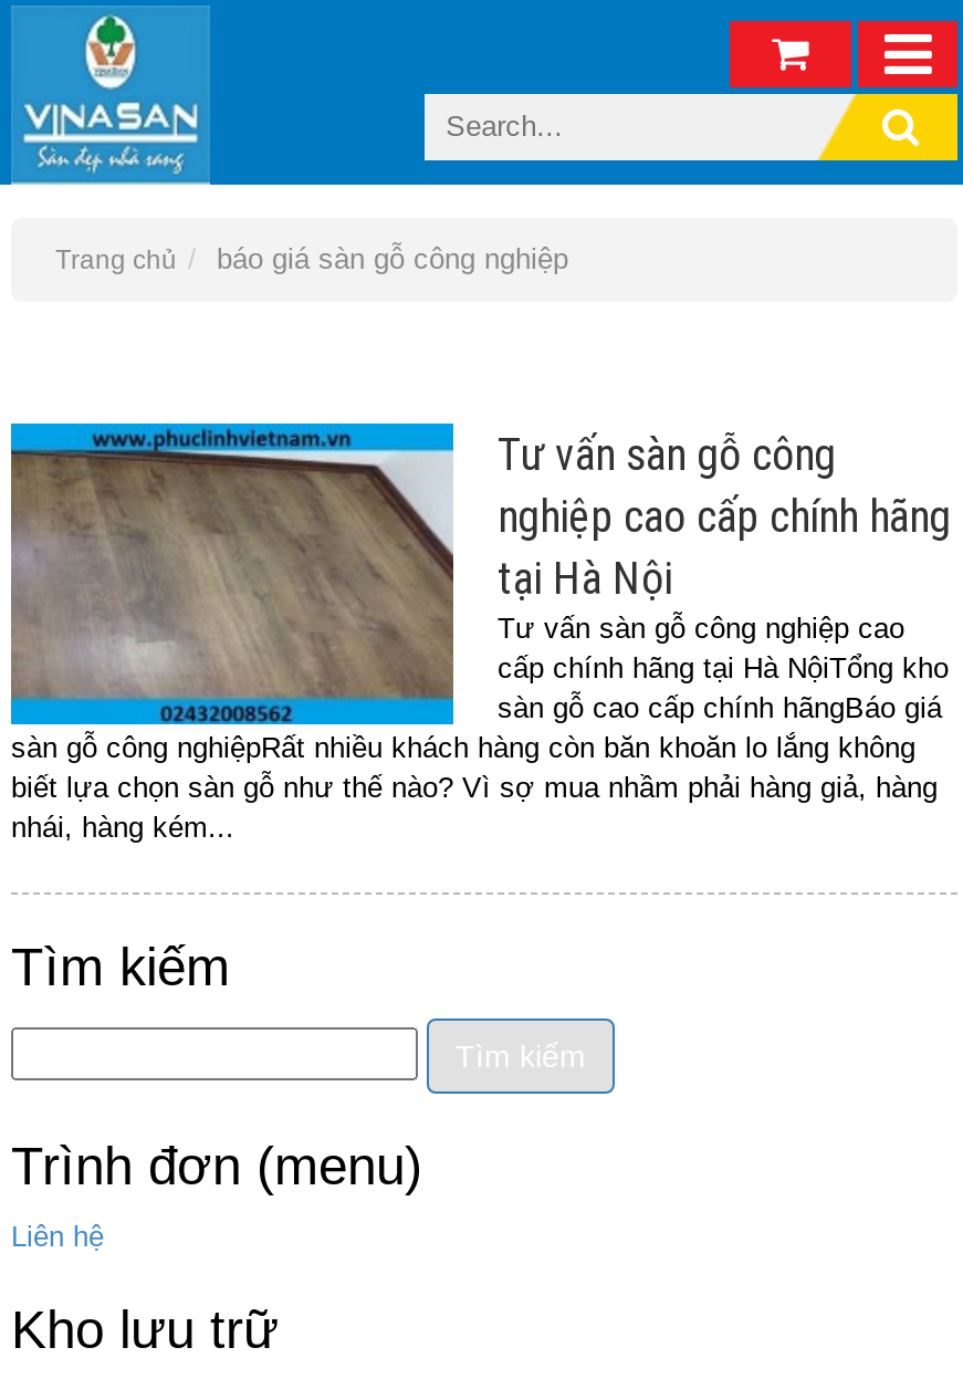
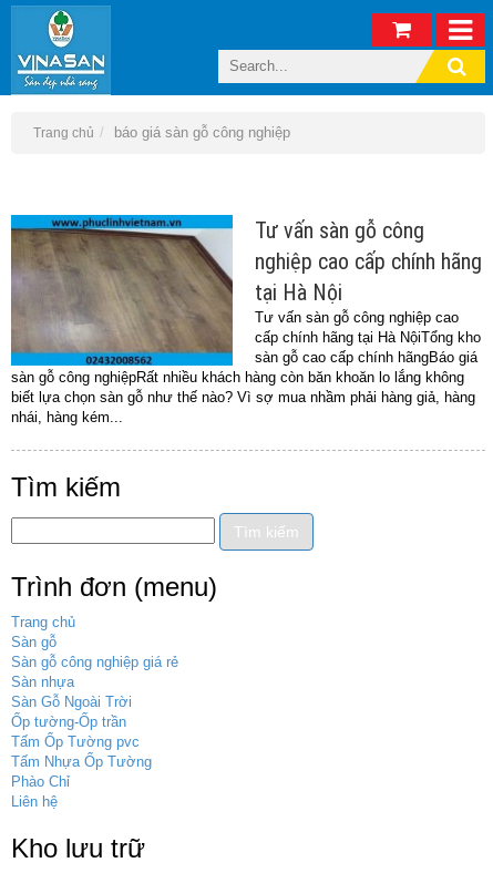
none -> [11,614,178,790] Trang chủ | Sàn gỗ | Sàn gỗ công nghiệp giá rẻ | Sàn nhựa | Sàn Gỗ Ngoài Trời | Ốp tường-Ốp trần | Tấm Ốp Tường pvc | Tấm Nhựa Ốp Tường | Phào Chỉ

